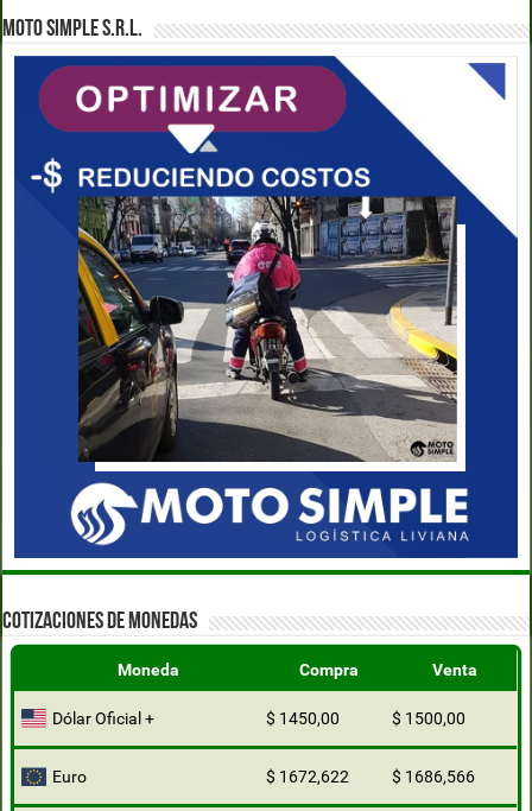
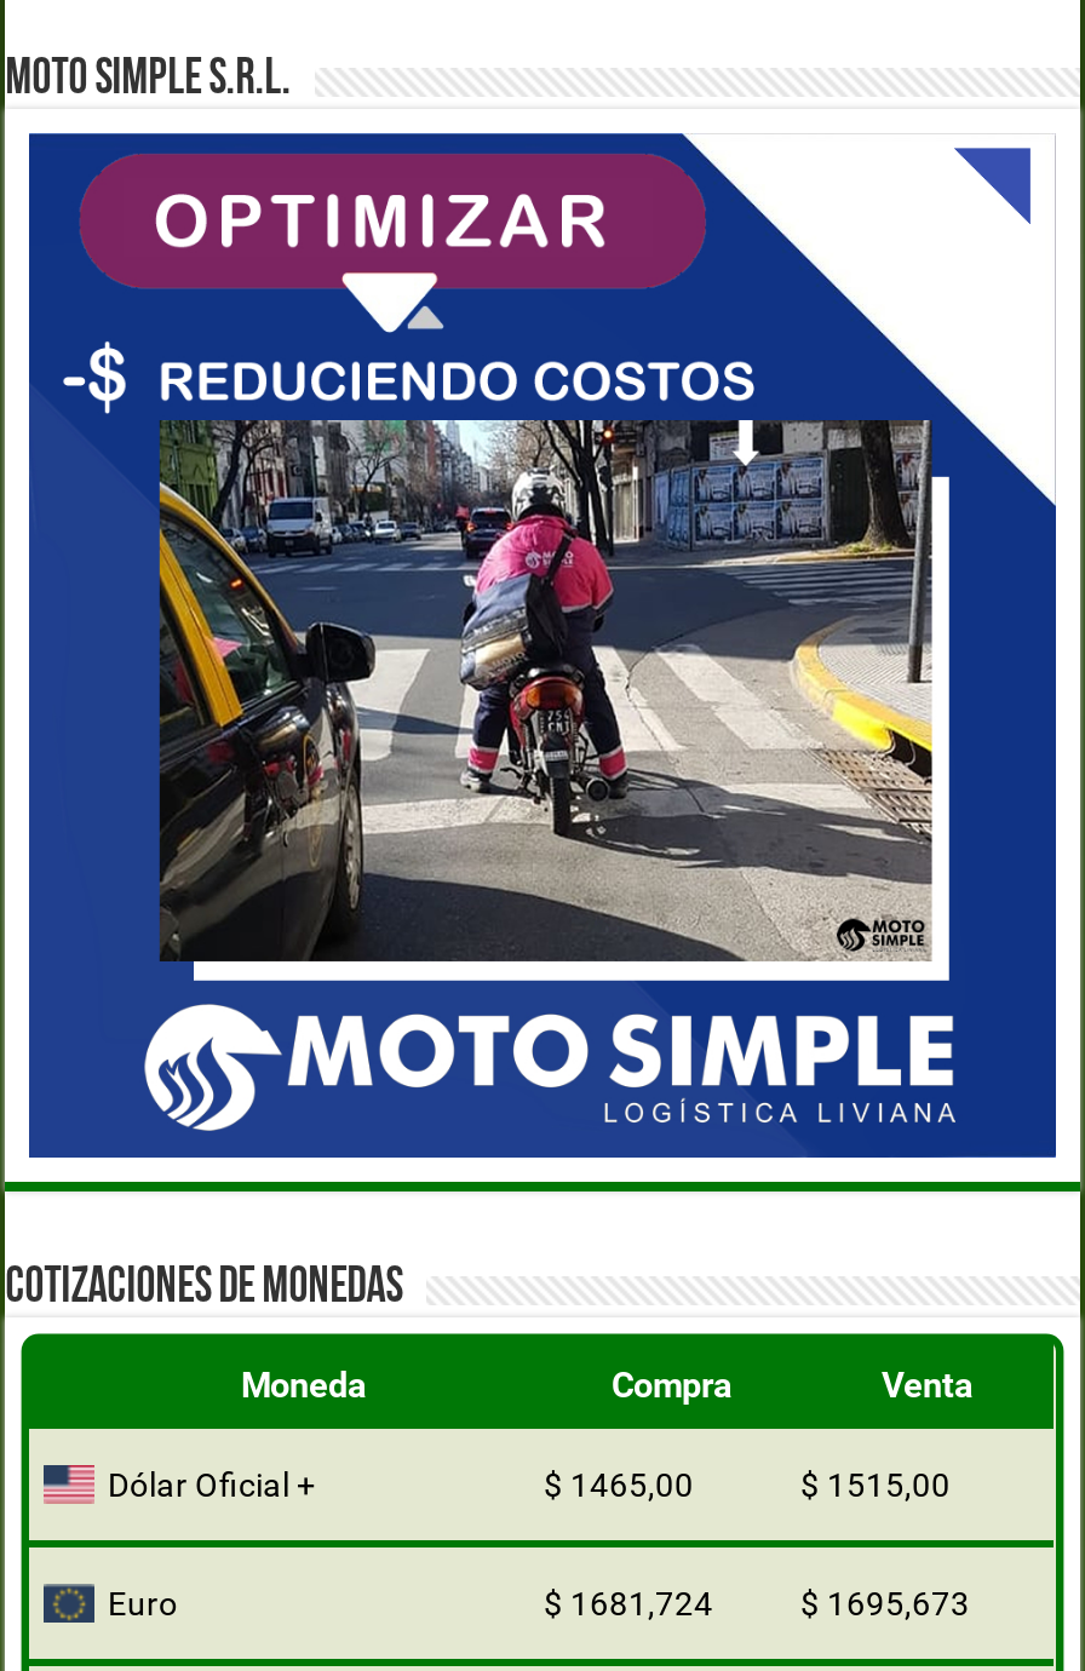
[267,709,340,728] $ 1450,00 -> [544,1466,694,1505] $ 1465,00
[392,709,466,728] $ 1500,00 -> [800,1466,951,1505] $ 1515,00
[267,768,350,787] $ 1672,622 -> [544,1585,713,1624] $ 1681,724
[392,768,476,787] $ 1686,566 -> [800,1585,970,1624] $ 1695,673

